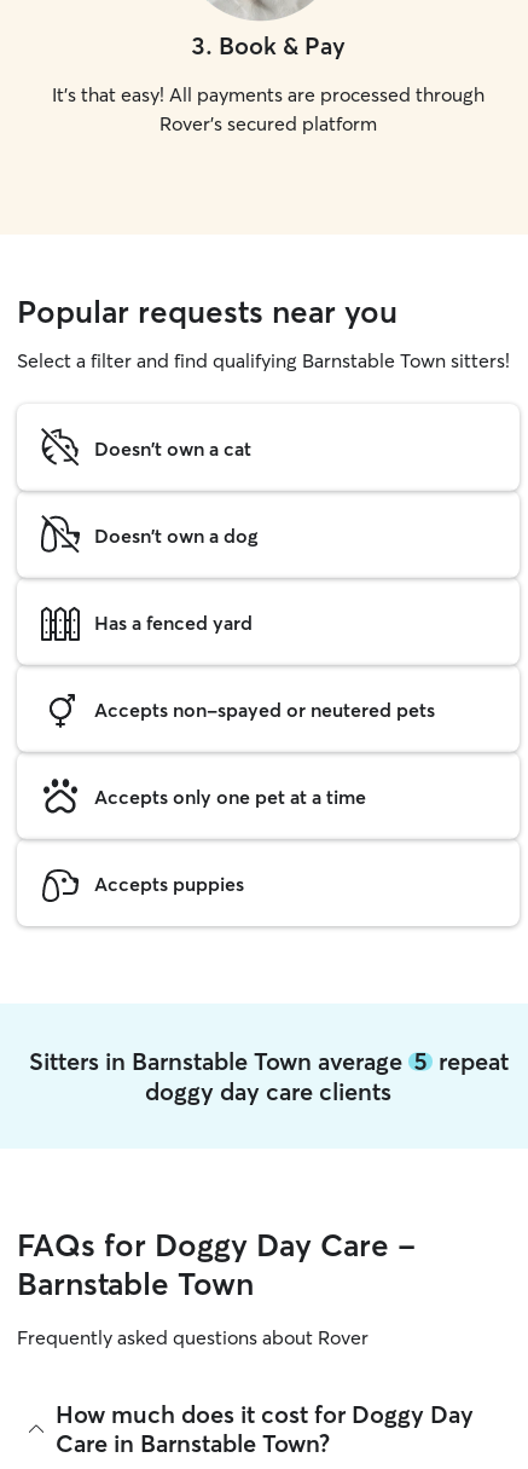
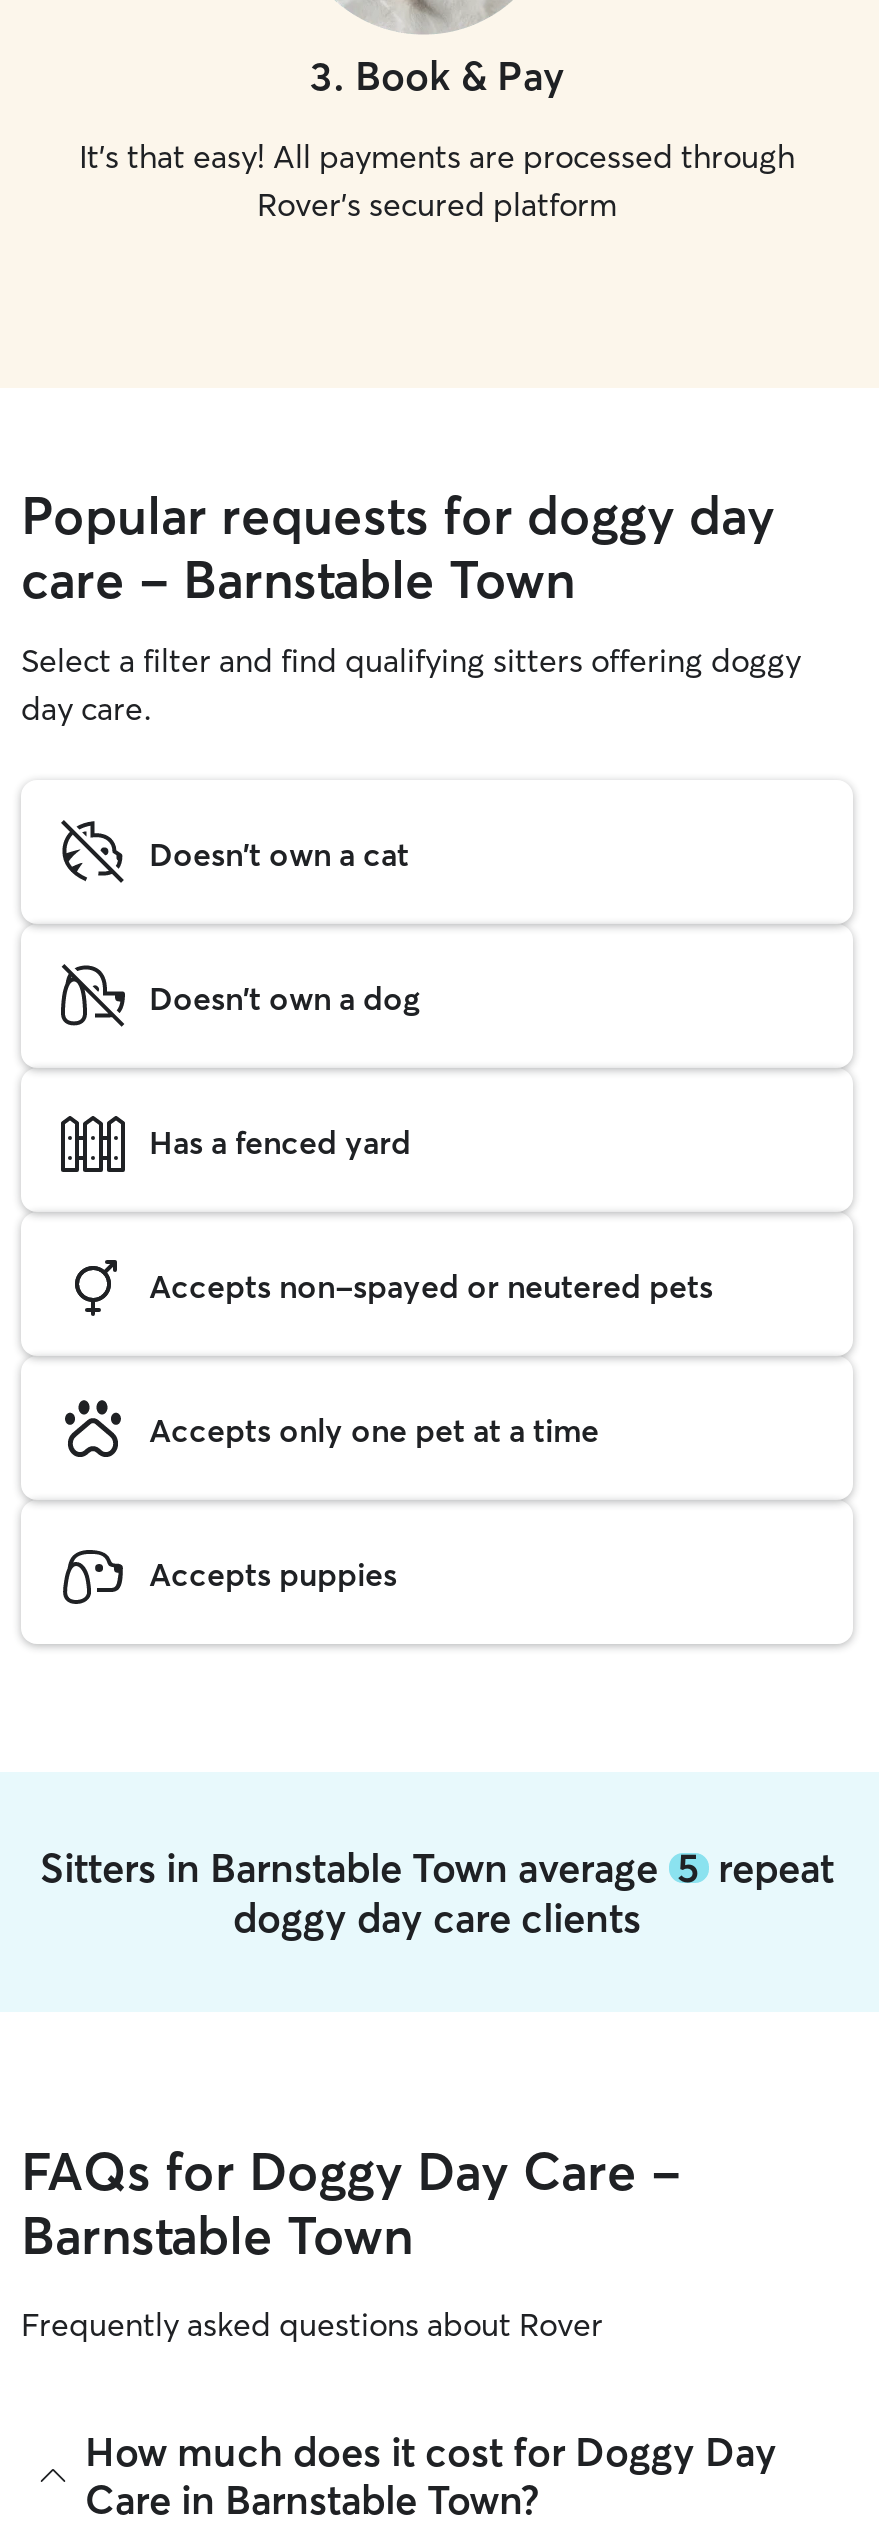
[17,293,510,372] Popular requests near you | Select a filter and find qualifying Barnstable Town sitters! -> [21,484,801,728] Popular requests for doggy day | care - Barnstable Town | Select a filter and find qualifying sitters offering doggy | day care.

